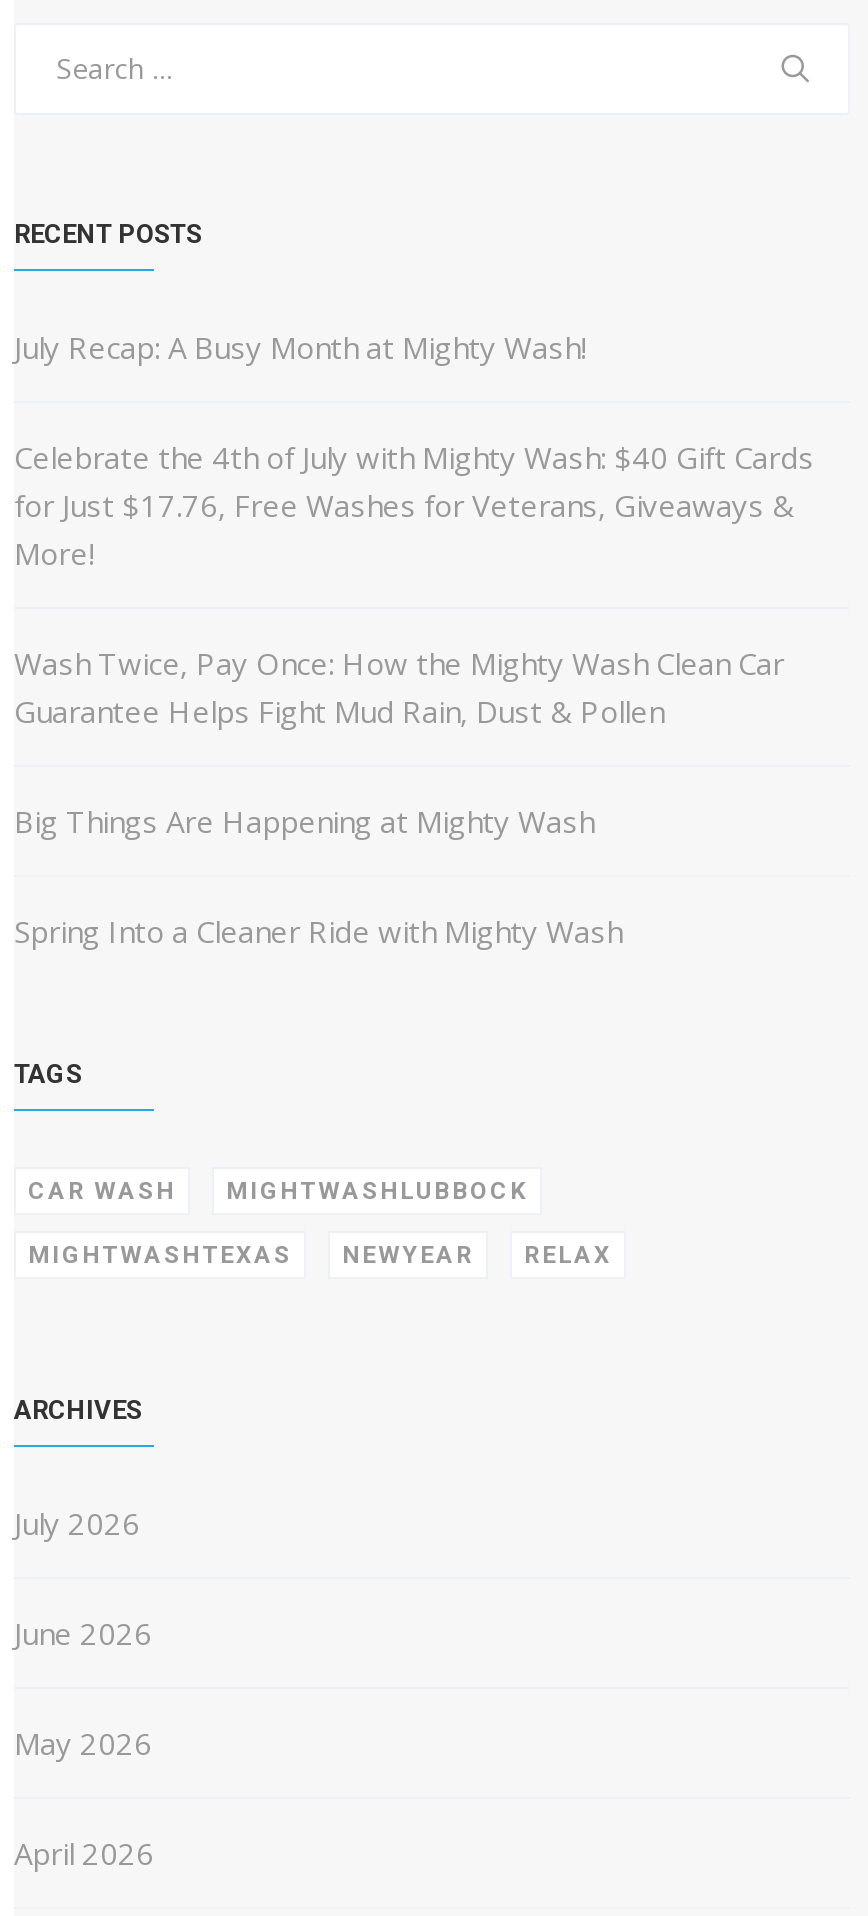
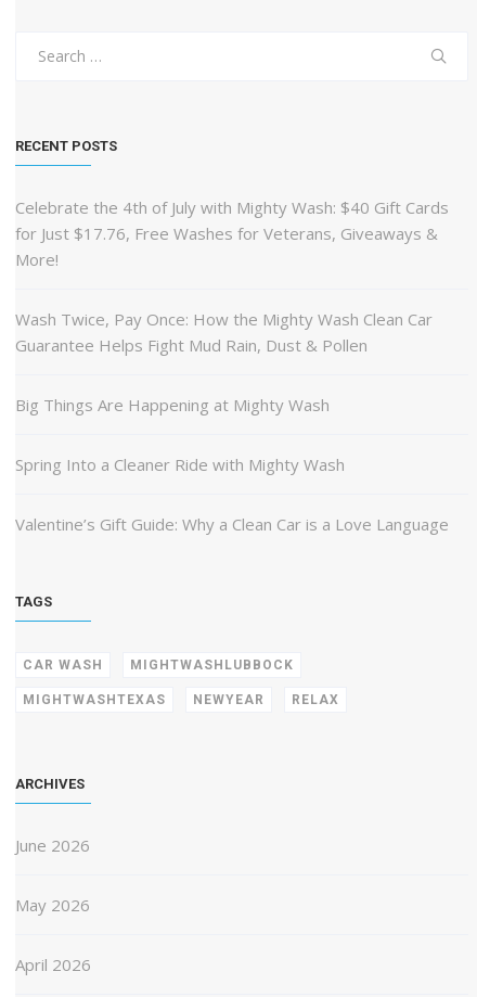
[14,327,586,367] July Recap: A Busy Month at Mighty Wash! -> none
none -> [15,513,449,535] Valentine’s Gift Guide: Why a Clean Car is a Love Language
[14,1503,140,1543] July 2026 -> none

